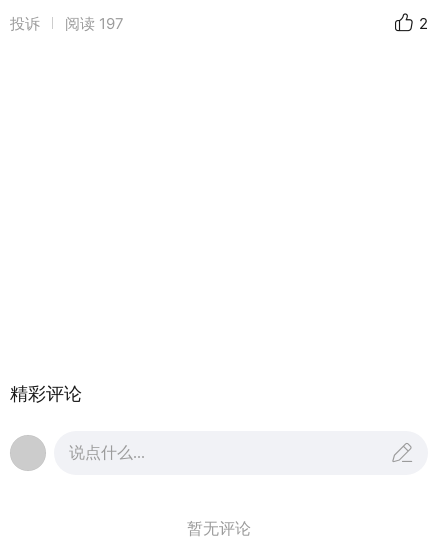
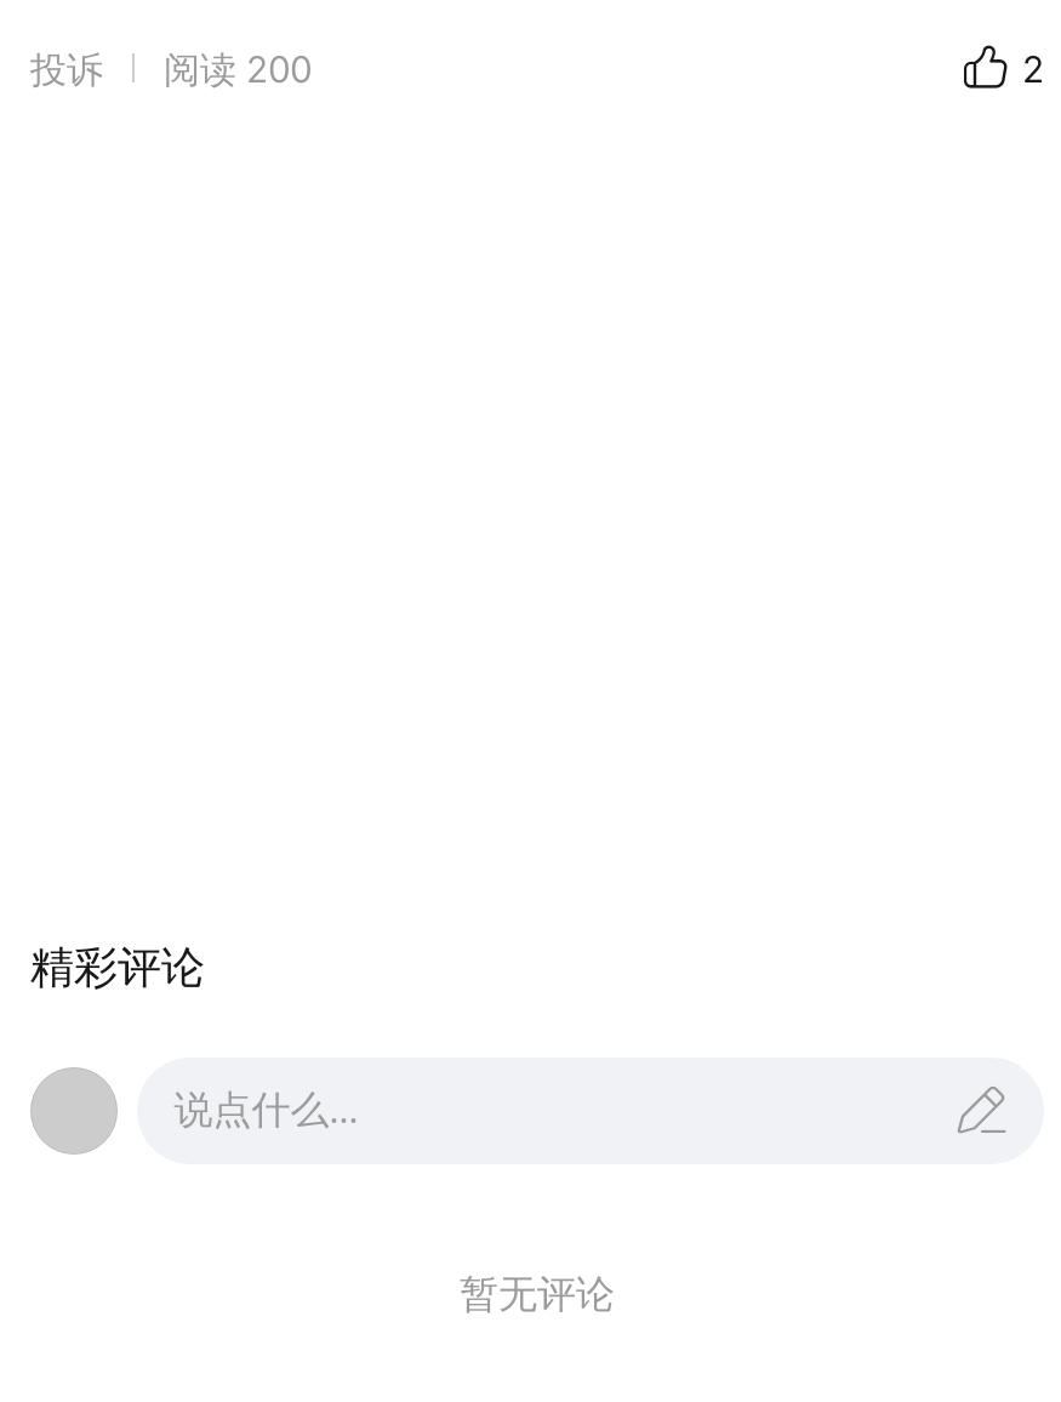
[10,13,124,32] 投诉 阅读 197 -> [30,45,312,91] 投诉 阅读 200

